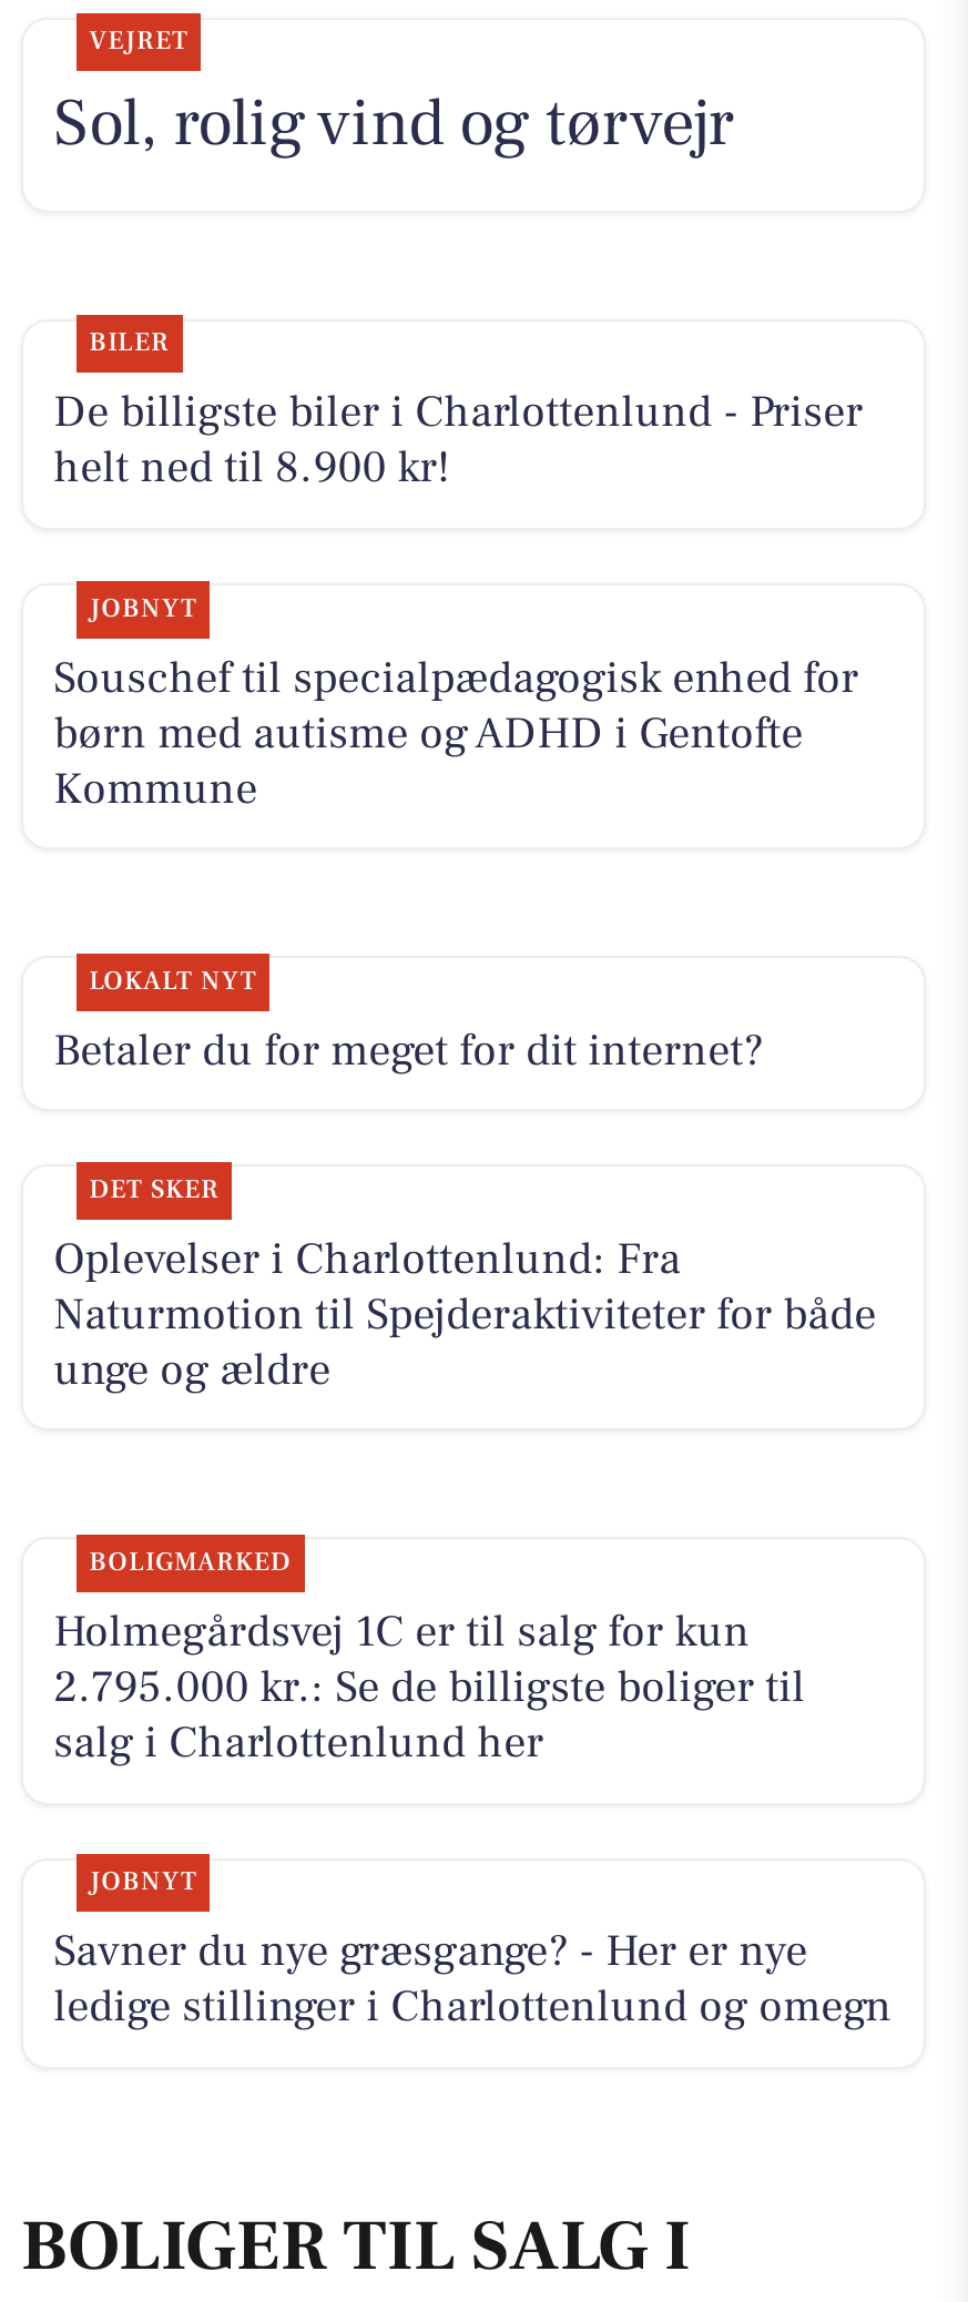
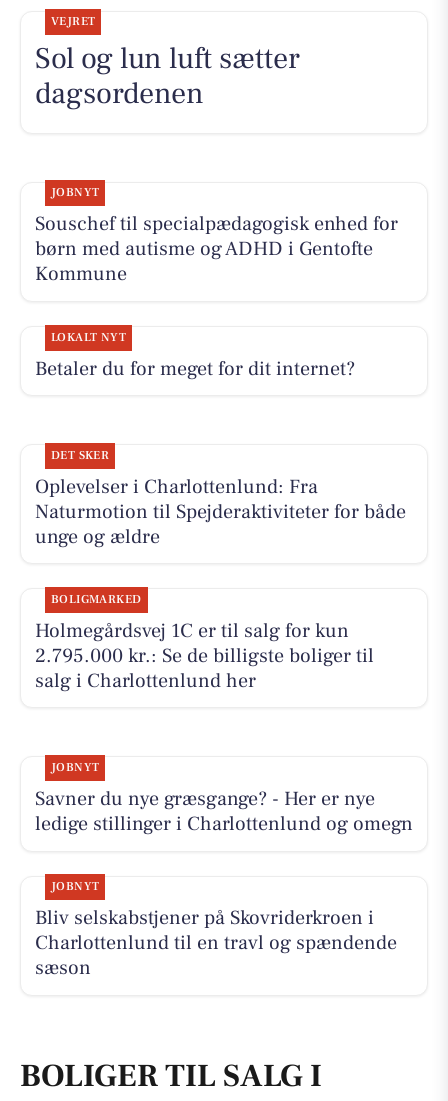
[53,80,863,497] Sol, rolig vind og tørvejr | BILER | De billigste biler i Charlottenlund - Priser | helt ned til 8.900 kr! -> [35,39,300,113] Sol og lun luft sætter | dagsordenen
moved [53,591,858,817] -> [35,185,398,287]: JOBNYT | Souschef til specialpædagogisk enhed for | børn med autisme og ADHD i Gentofte | Kommune
moved [53,964,763,1079] -> [35,329,355,381]: LOKALT NYT | Betaler du for meget for dit internet?
moved [53,1173,876,1399] -> [35,448,406,550]: DET SKER | Oplevelser i Charlottenlund: Fra | Naturmotion til Spejderaktiviteter for både | unge og ældre
moved [53,1546,805,1772] -> [35,592,374,694]: BOLIGMARKED | Holmegårdsvej 1C er til salg for kun | 2.795.000 kr.: Se de billigste boliger til | salg i Charlottenlund her
moved [53,1866,892,2036] -> [35,760,413,837]: JOBNYT | Savner du nye græsgange? - Her er nye | ledige stillinger i Charlottenlund og omegn
none -> [35,879,397,981] JOBNYT | Bliv selskabstjener på Skovriderkroen i | Charlottenlund til en travl og spændende | sæson

